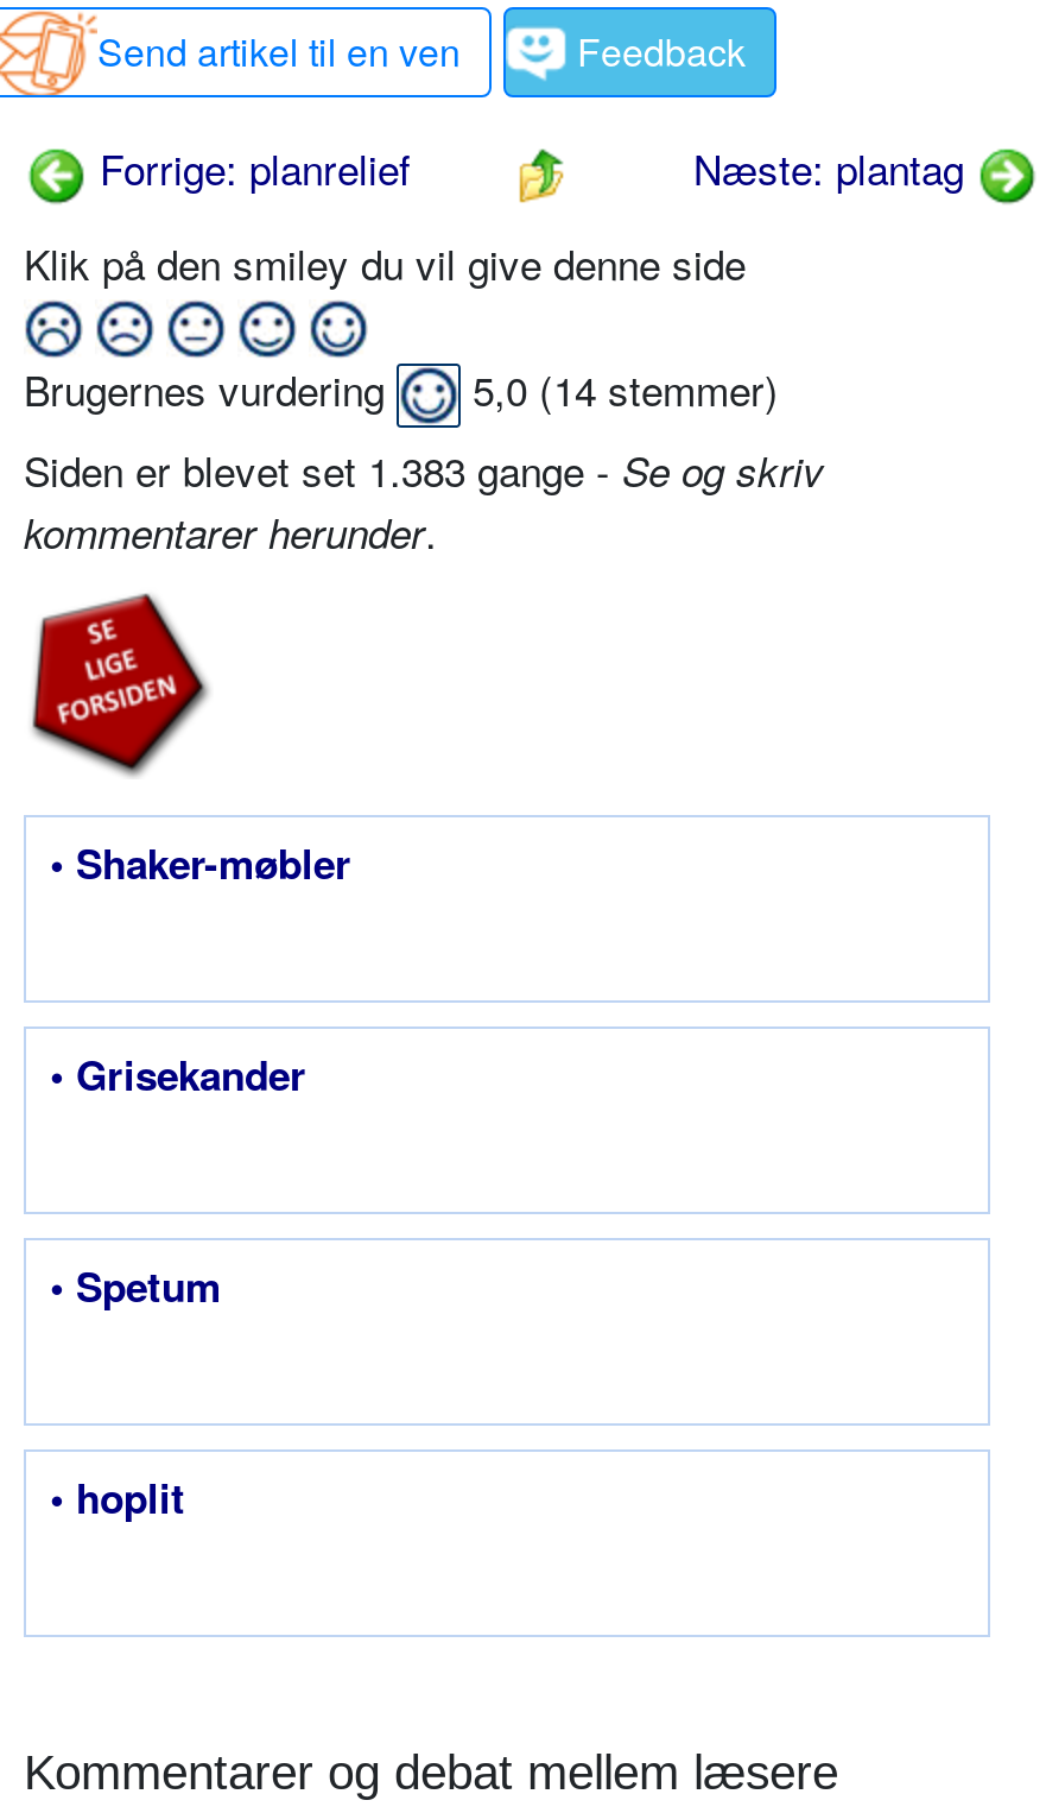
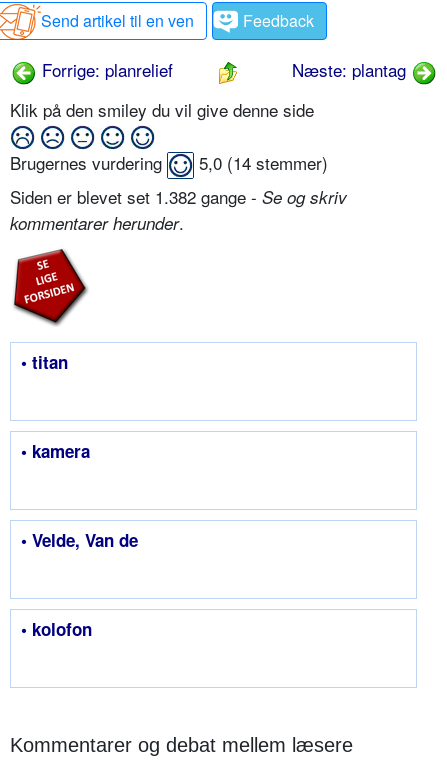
[24,441,824,500] Siden er blevet set 1.383 gange - Se og skriv -> [10,184,347,209] Siden er blevet set 1.382 gange - Se og skriv
[50,835,351,892] • Shaker-møbler -> [21,350,68,374] • titan
[50,1046,306,1103] • Grisekander -> [21,439,90,463] • kamera
[50,1258,221,1315] • Spetum -> [21,528,138,552] • Velde, Van de
[50,1469,185,1526] • hoplit -> [21,617,92,641] • kolofon

